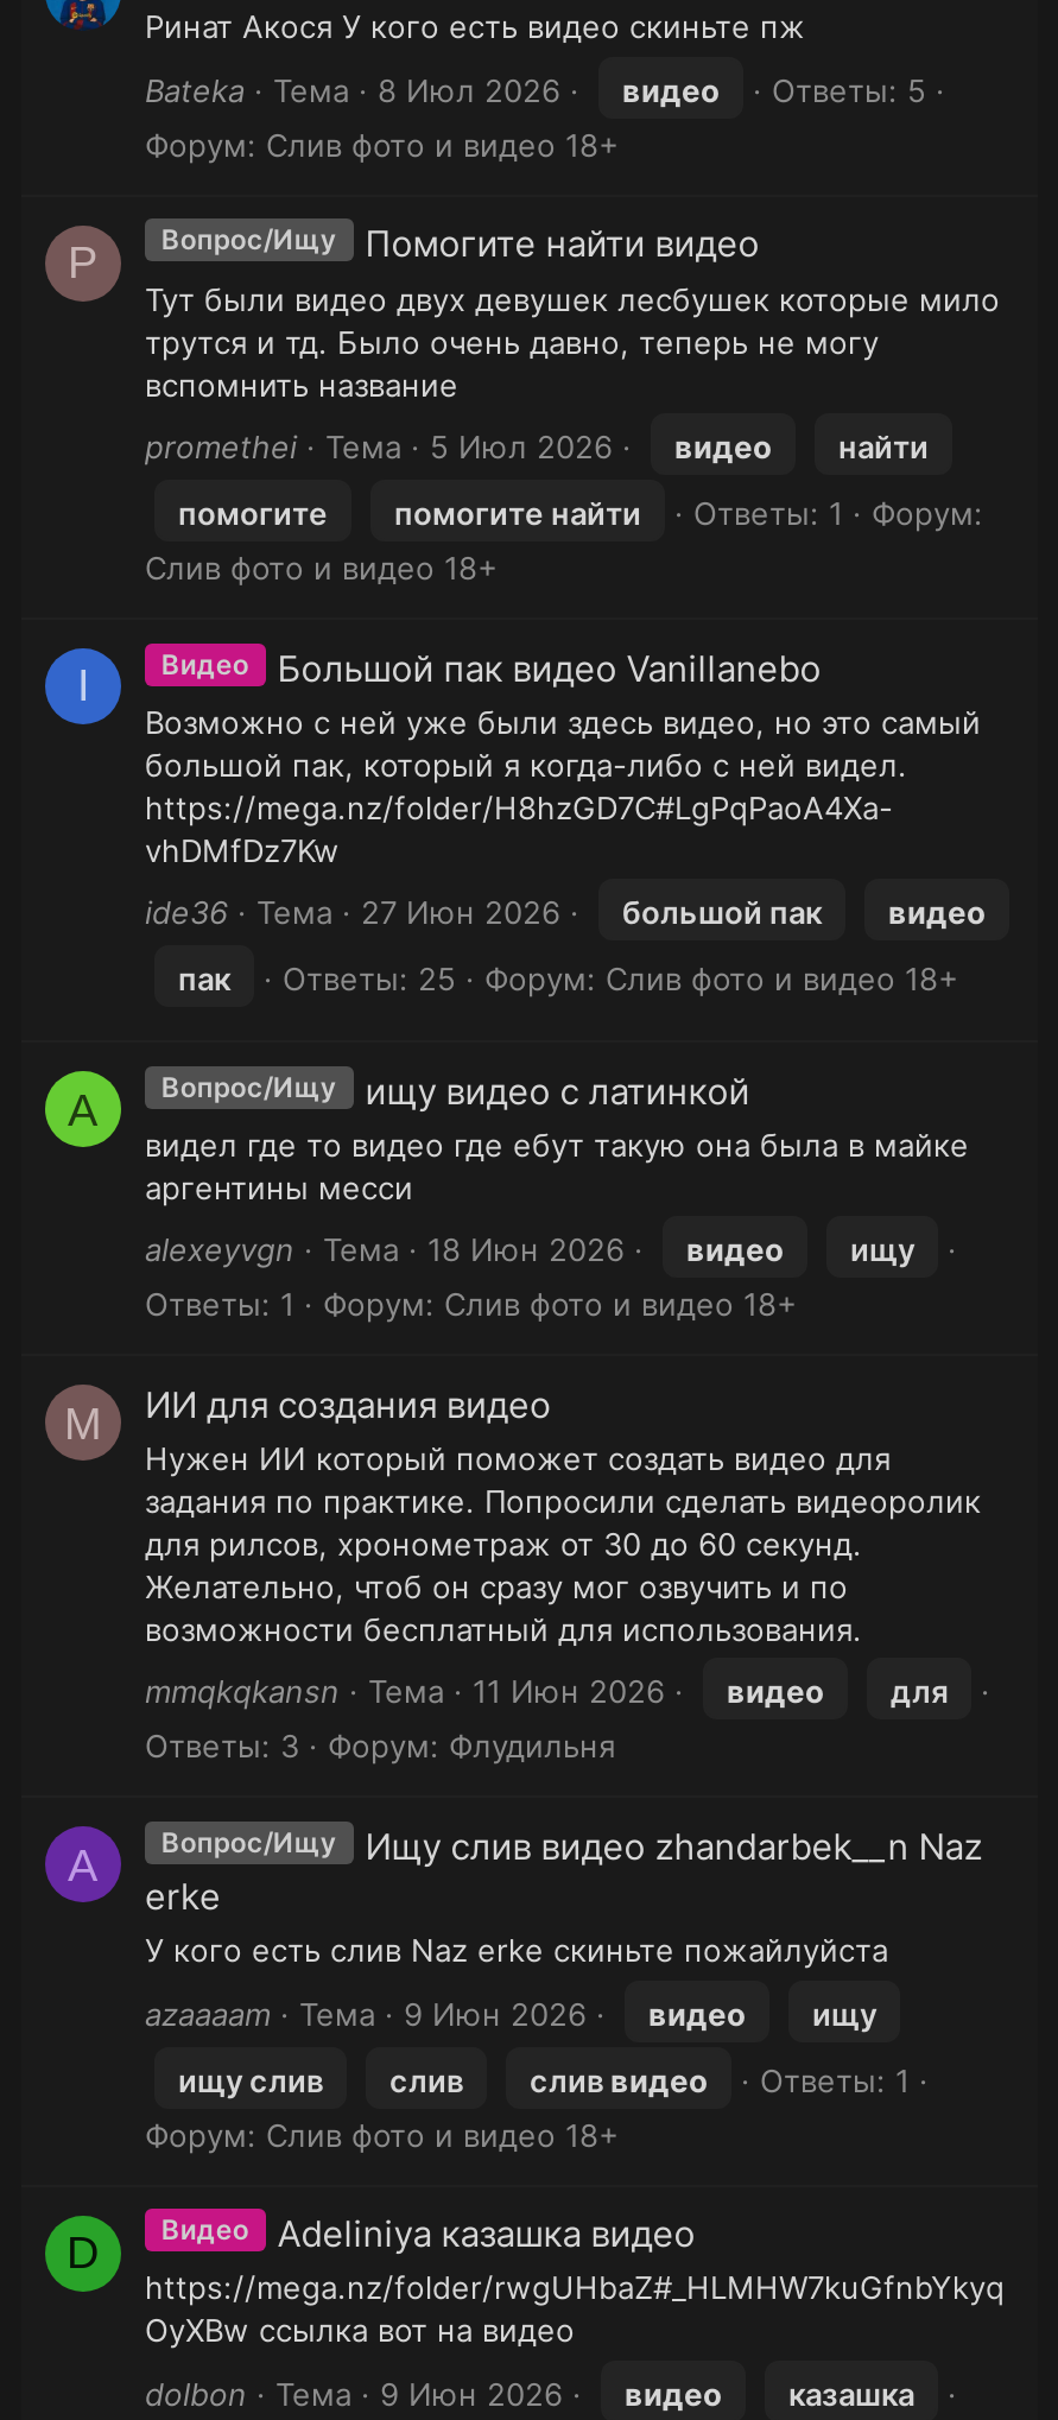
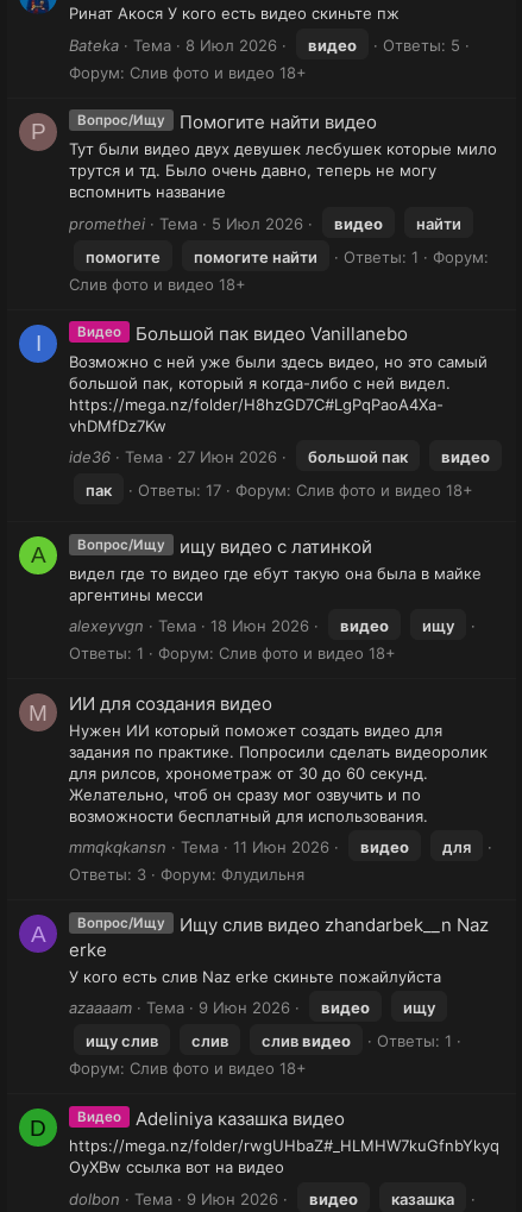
[178,959,959,997] пак Ответы: 25 Форум: Слив фото и видео 18+ -> [86,480,473,499] пак Ответы: 17 Форум: Слив фото и видео 18+

